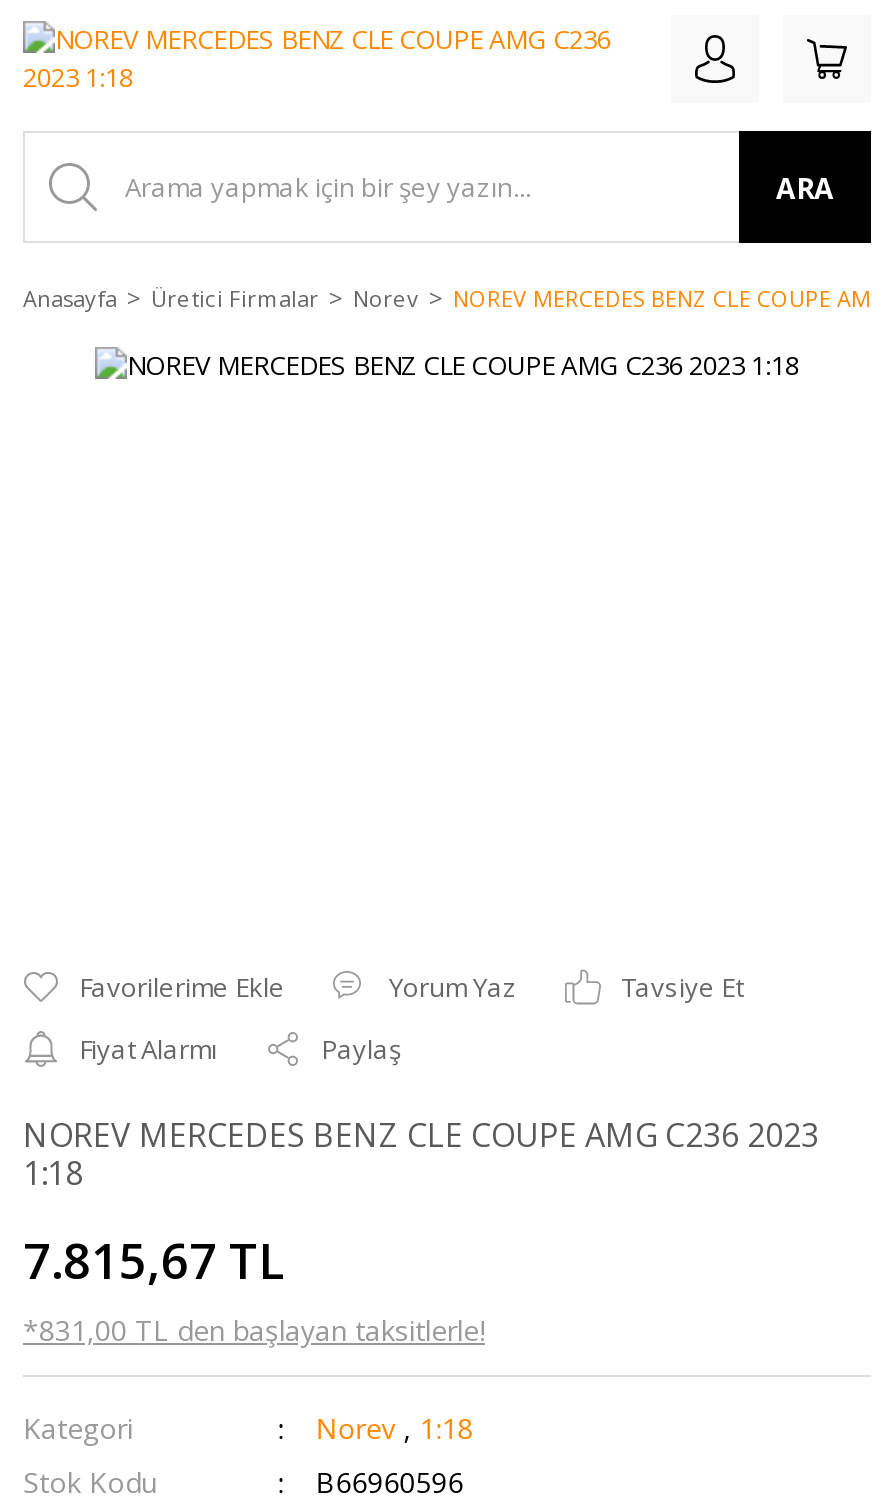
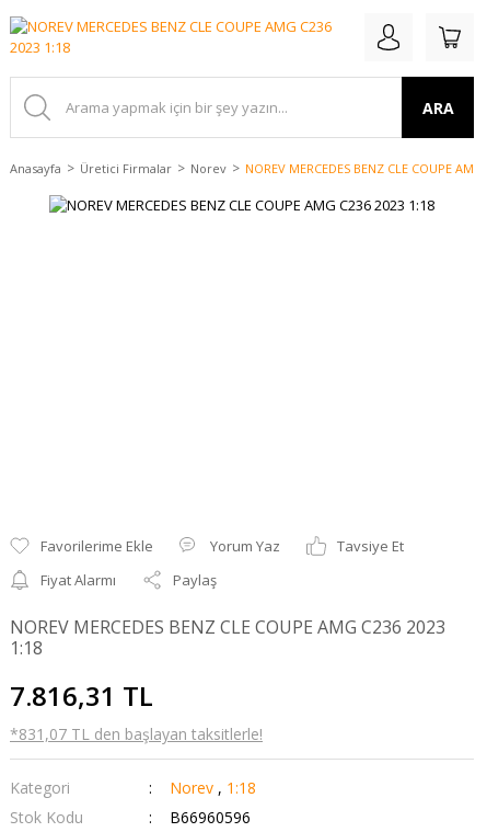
[23,1226,285,1292] 7.815,67 TL -> [10,677,153,713] 7.816,31 TL
[23,1310,485,1348] *831,00 TL den başlayan taksitlerle! -> [10,723,263,744] *831,07 TL den başlayan taksitlerle!

